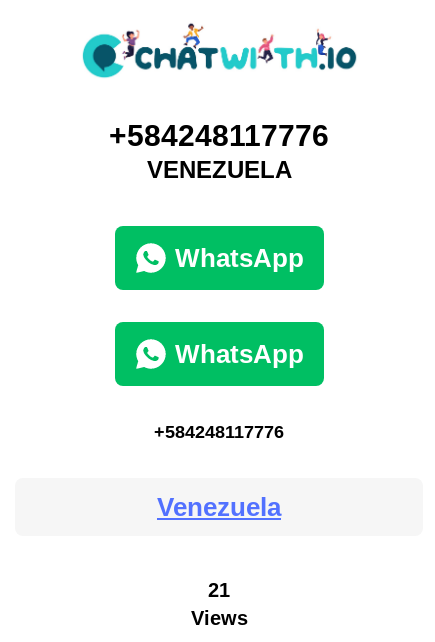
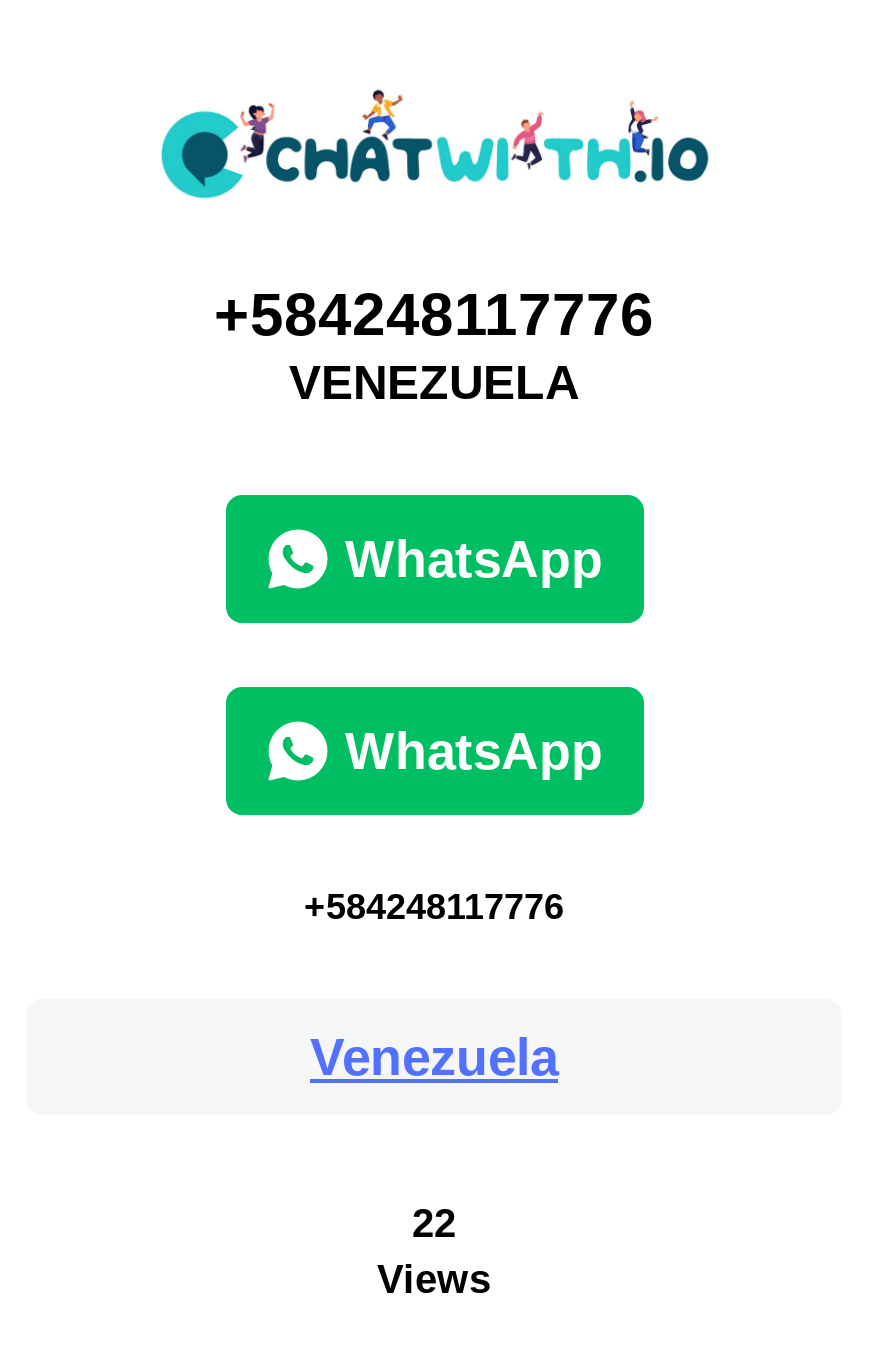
[208,579,230,601] 21 -> [412,1201,456,1245] 22

